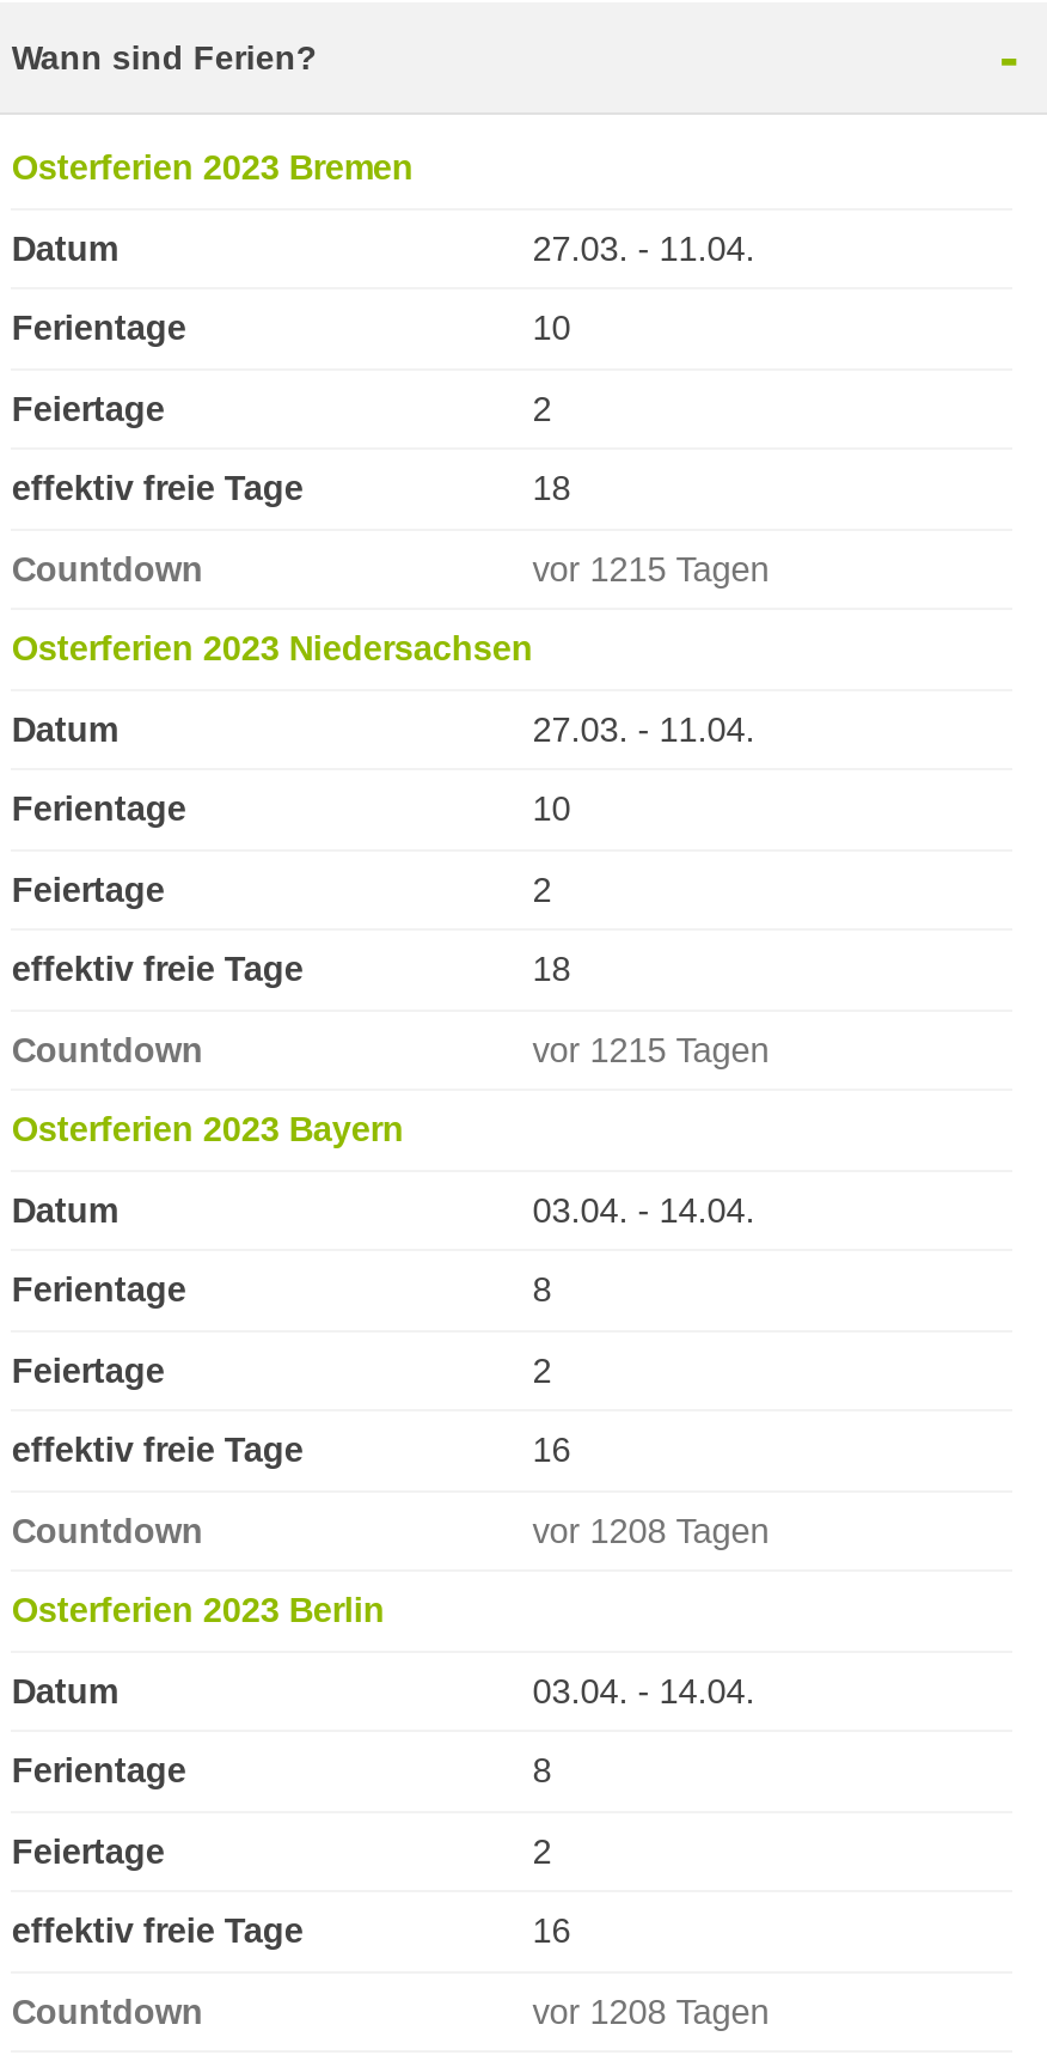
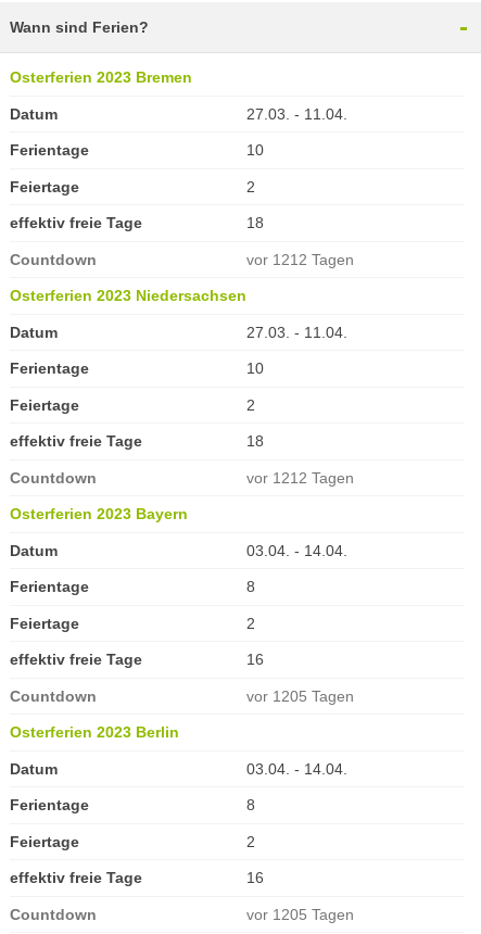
[532,550,769,588] vor 1215 Tagen -> [247,251,354,268] vor 1212 Tagen
[532,1030,769,1069] vor 1215 Tagen -> [247,469,354,486] vor 1212 Tagen
[532,1511,769,1550] vor 1208 Tagen -> [247,687,354,705] vor 1205 Tagen
[532,1992,769,2030] vor 1208 Tagen -> [247,905,354,923] vor 1205 Tagen

